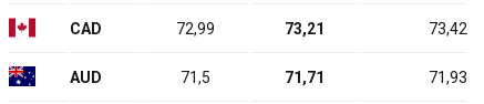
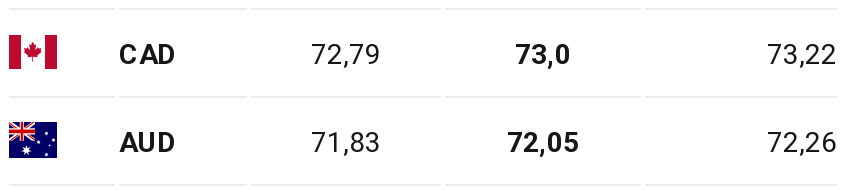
[176,19,215,37] 72,99 -> [311,37,381,69] 72,79
[285,19,325,37] 73,21 -> [515,37,571,69] 73,0
[429,19,467,37] 73,42 -> [767,37,837,69] 73,22
[181,68,210,86] 71,5 -> [311,125,381,157] 71,83
[285,68,325,86] 71,71 -> [507,125,579,157] 72,05
[429,68,467,86] 71,93 -> [767,125,837,157] 72,26

